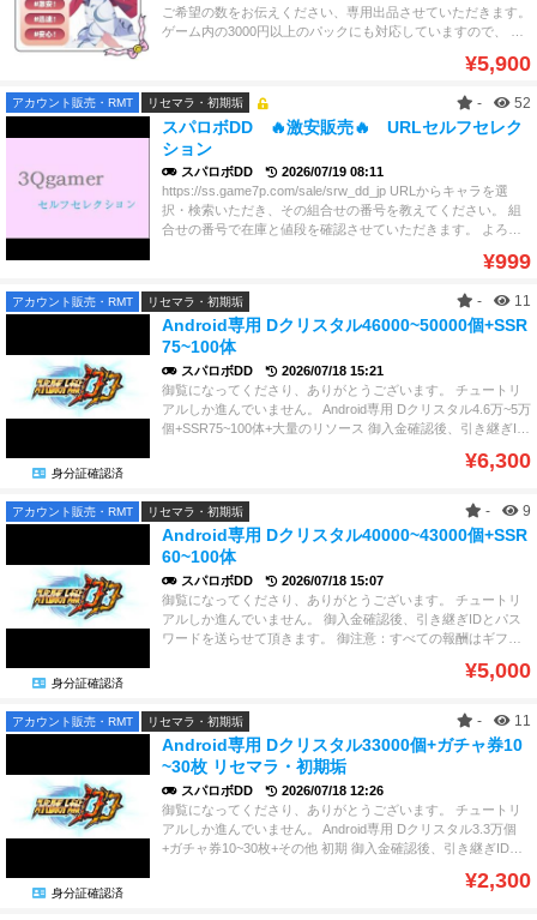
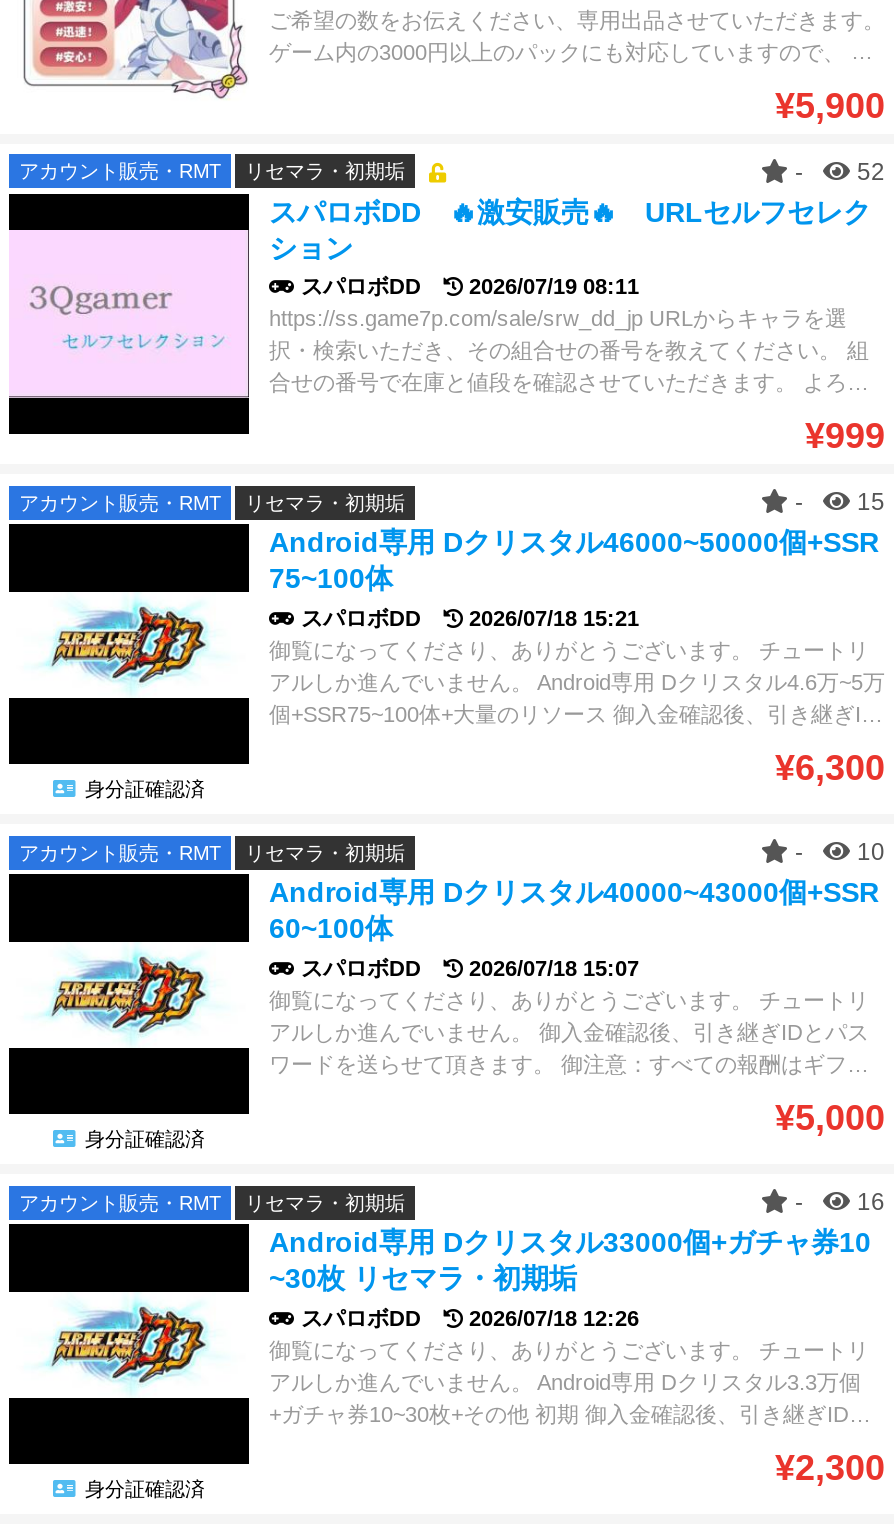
[514,293,531,310] 11 -> [857,488,885,516] 15
[523,503,531,520] 9 -> [857,838,885,866] 10
[514,713,531,730] 11 -> [857,1188,885,1216] 16

